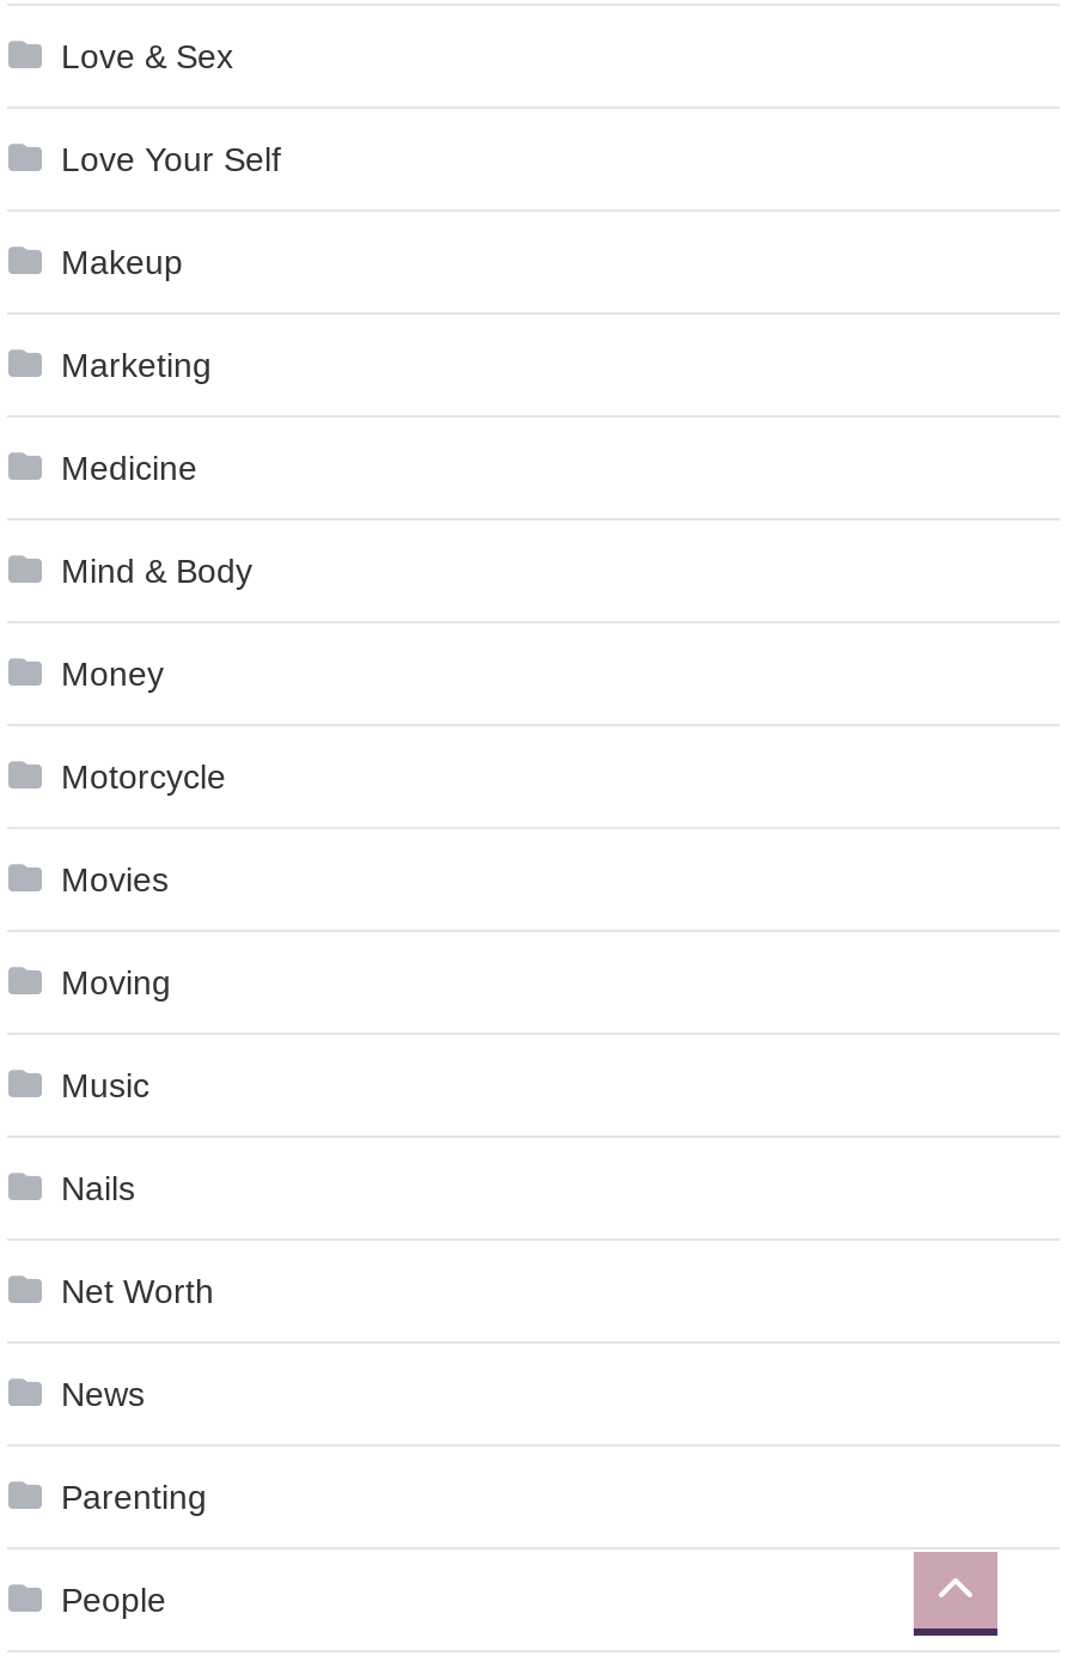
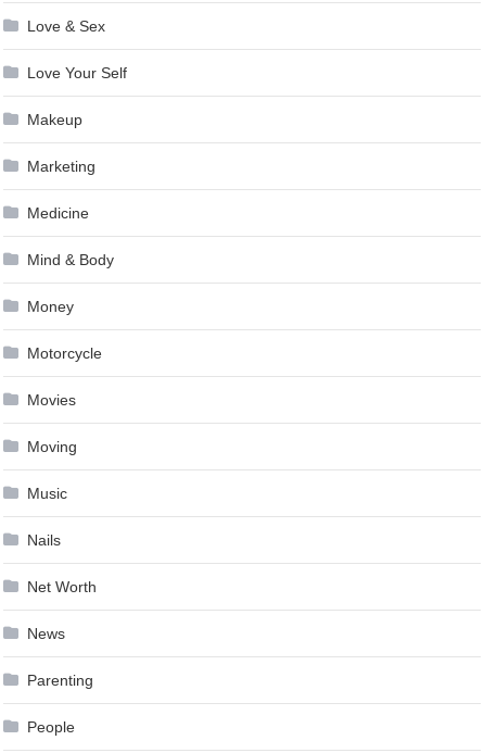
[909,1550,1002,1640] [image] -> none

